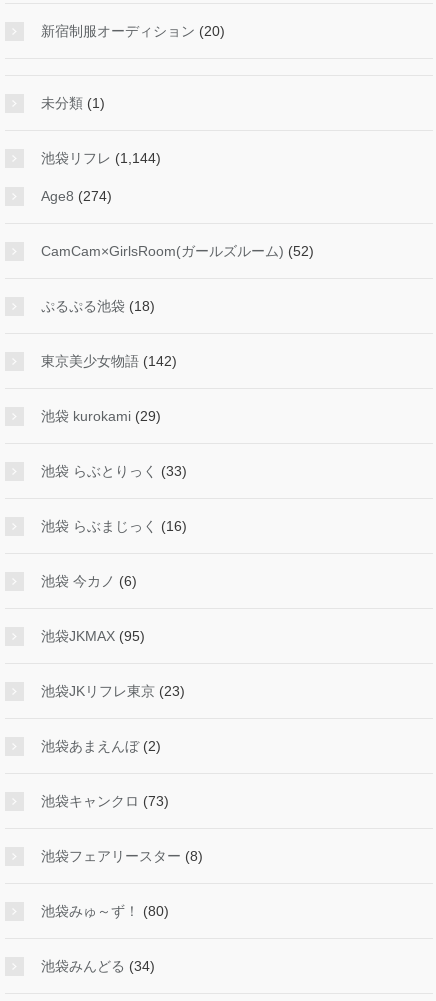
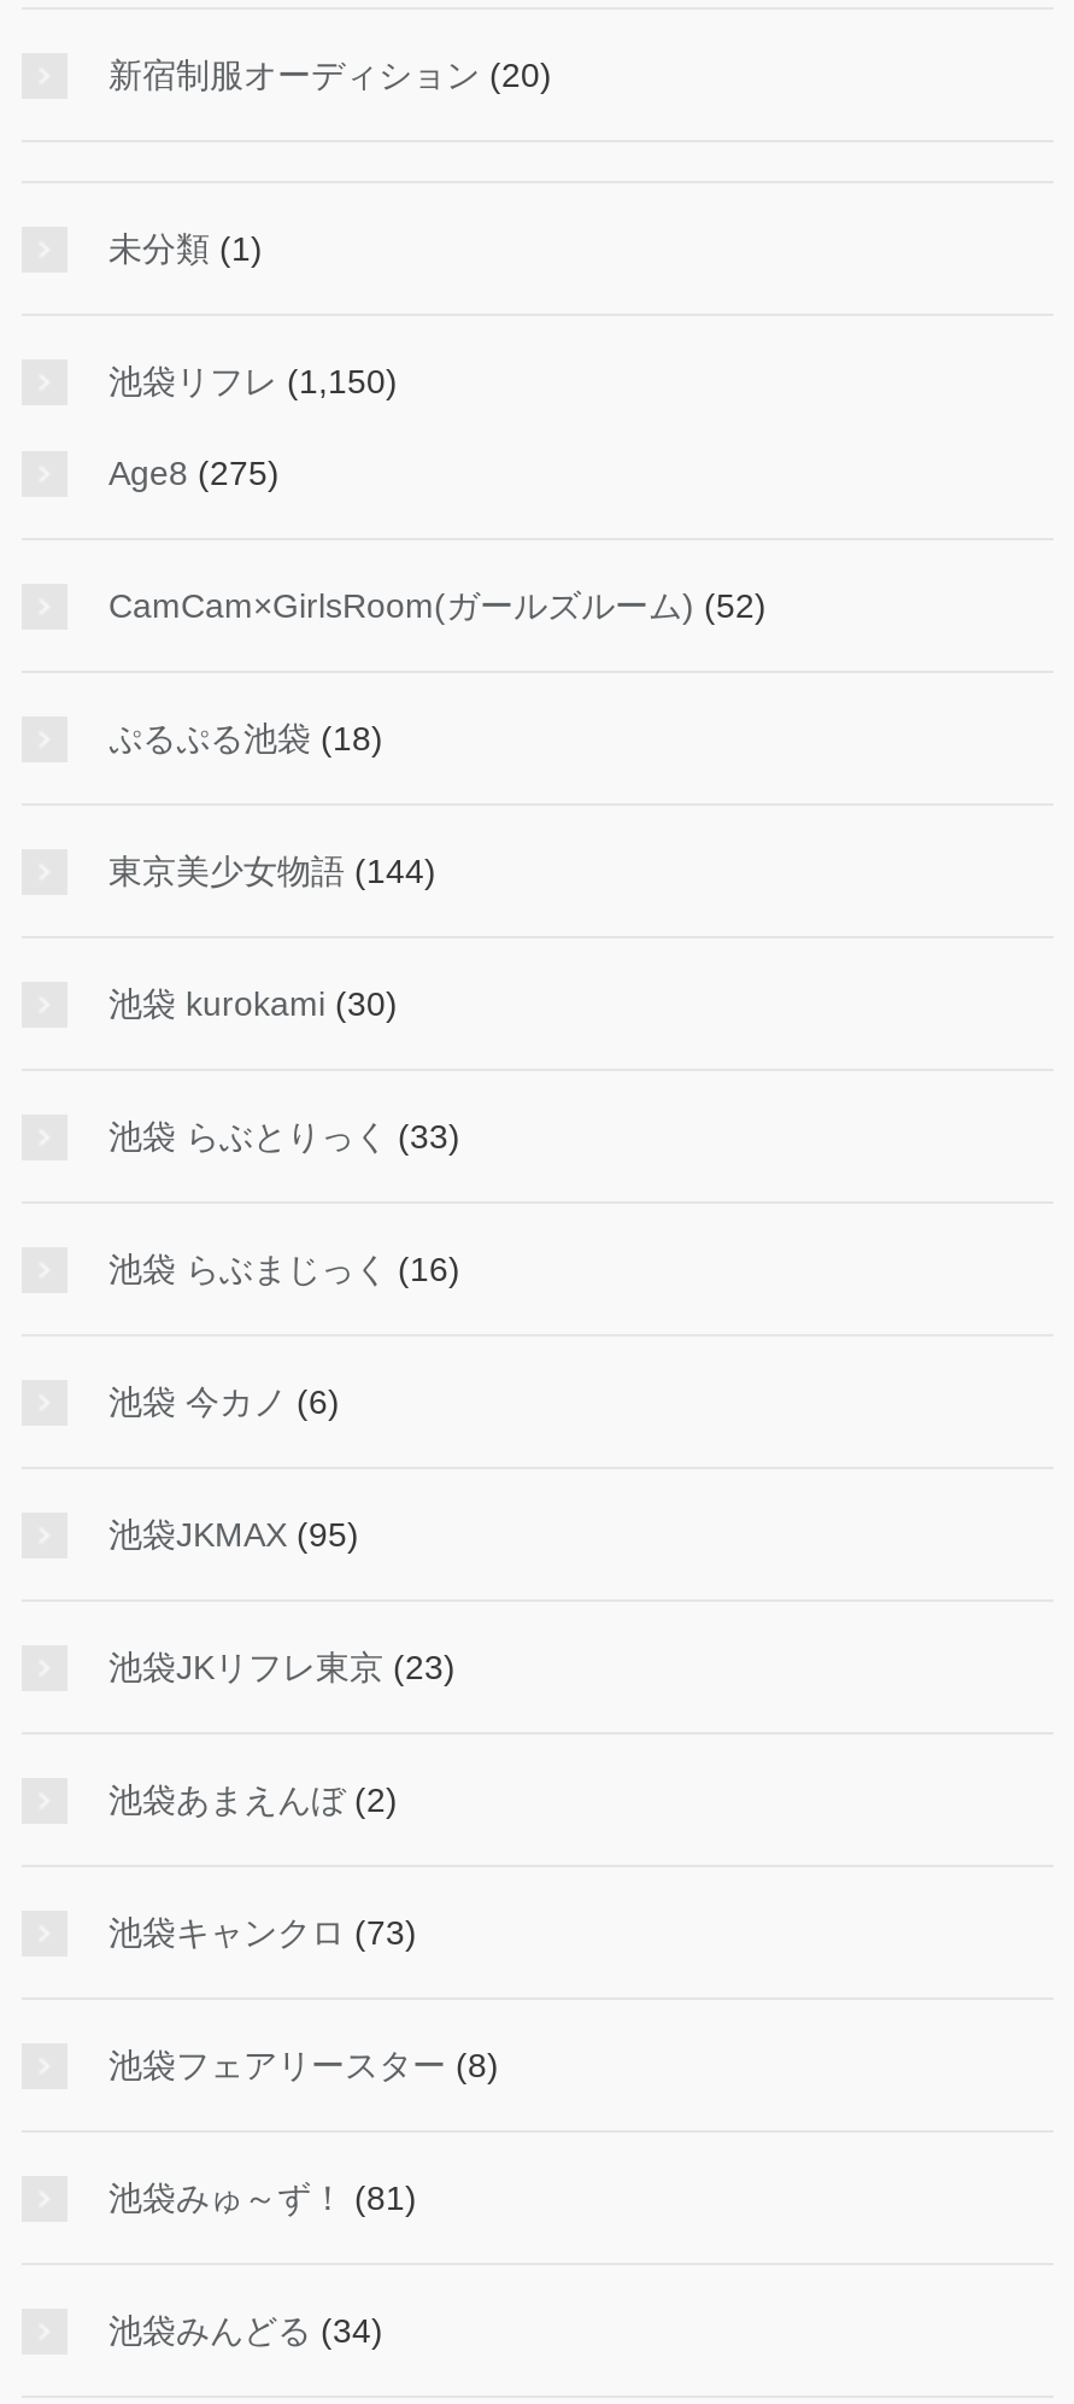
[41,150,161,166] 池袋リフレ(1,144) -> [108,361,398,400] 池袋リフレ(1,150)
[41,188,112,204] Age8 (274) -> [108,453,280,491] Age8 (275)
[41,353,177,369] 東京美少女物語(142) -> [108,851,436,889] 東京美少女物語(144)
[41,408,161,424] 池袋 kurokami (29) -> [108,984,398,1022] 池袋 kurokami (30)
[41,903,169,919] 池袋みゅ～ず！(80) -> [108,2178,417,2216] 池袋みゅ～ず！(81)

